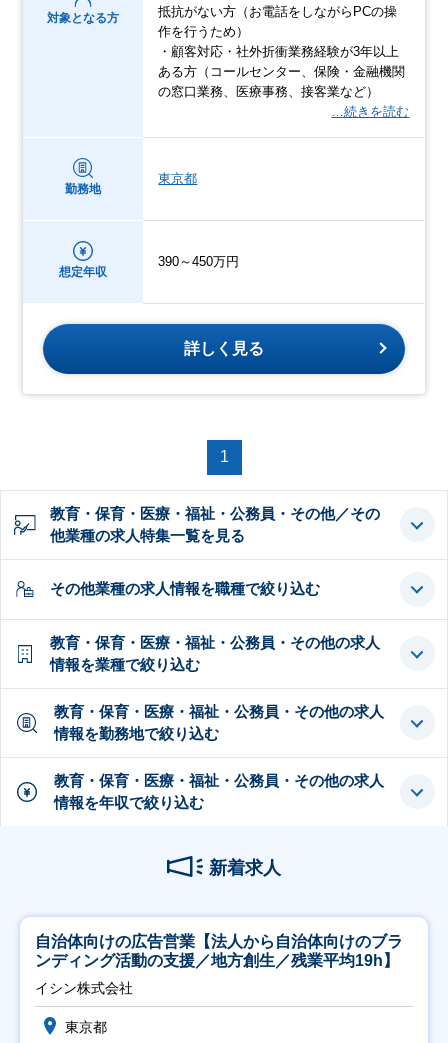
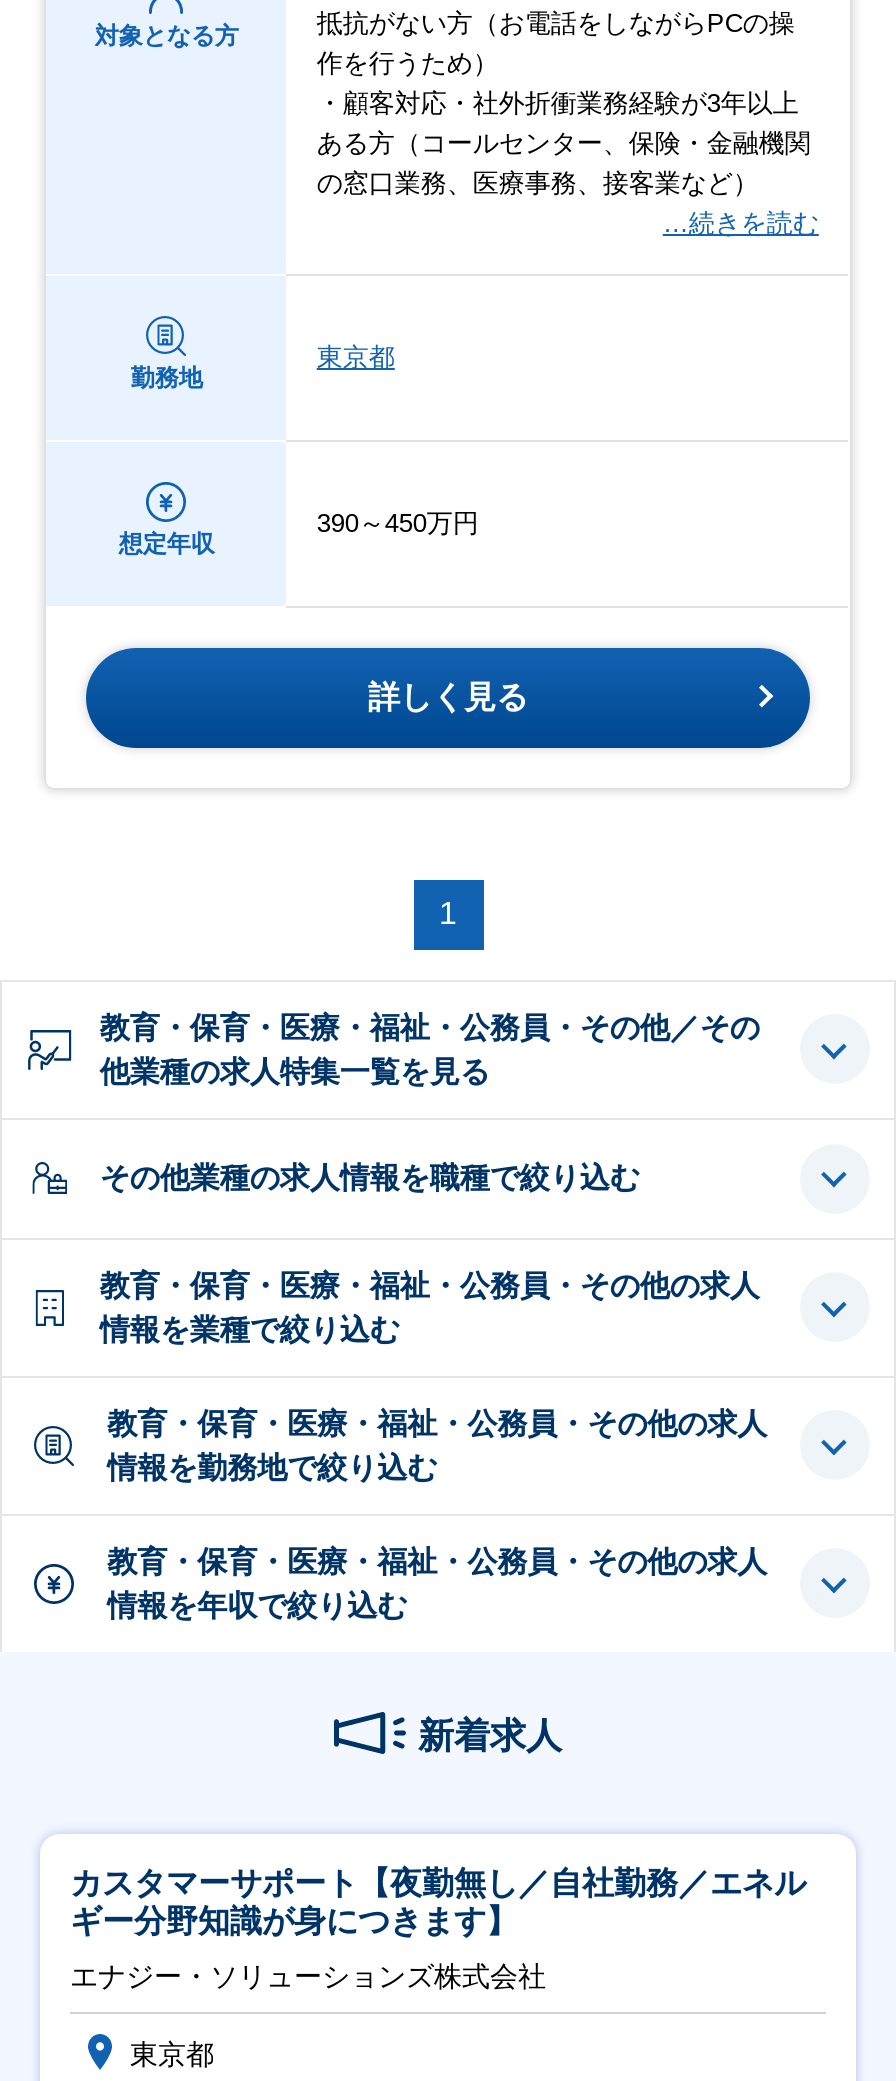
[35,933,403,969] 自治体向けの広告営業【法人から自治体向けのブラ | ンディング活動の支援／地方創生／残業平均19h】 -> [70,1865,806,1937] カスタマーサポート【夜勤無し／自社勤務／エネル | ギー分野知識が身につきます】
[35,980,133,996] イシン株式会社 -> [70,1959,546,1991] エナジー・ソリューションズ株式会社

